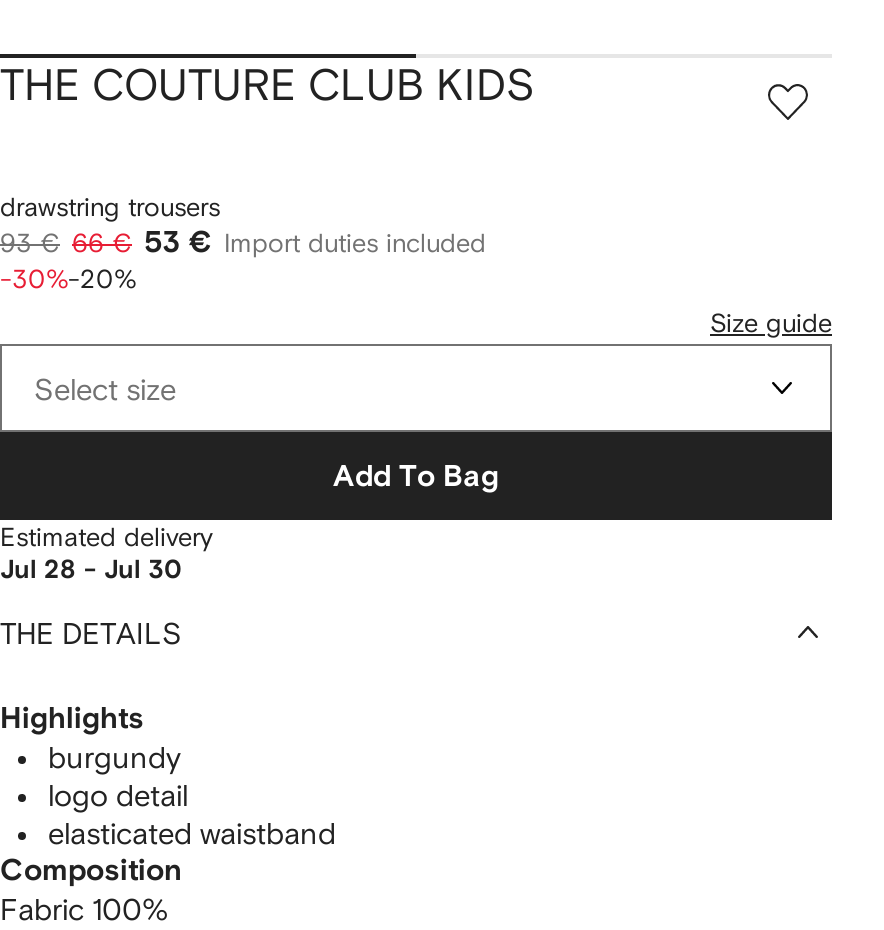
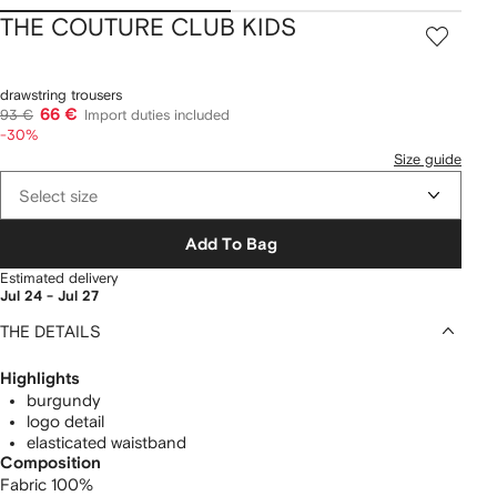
[0,228,486,292] 93 € 66 € 53 € Import duties included | -30%-20% -> [0,107,230,142] 93 € 66 € Import duties included | -30%
[0,558,182,584] Jul 28 - Jul 30 -> [0,290,99,304] Jul 24 - Jul 27

